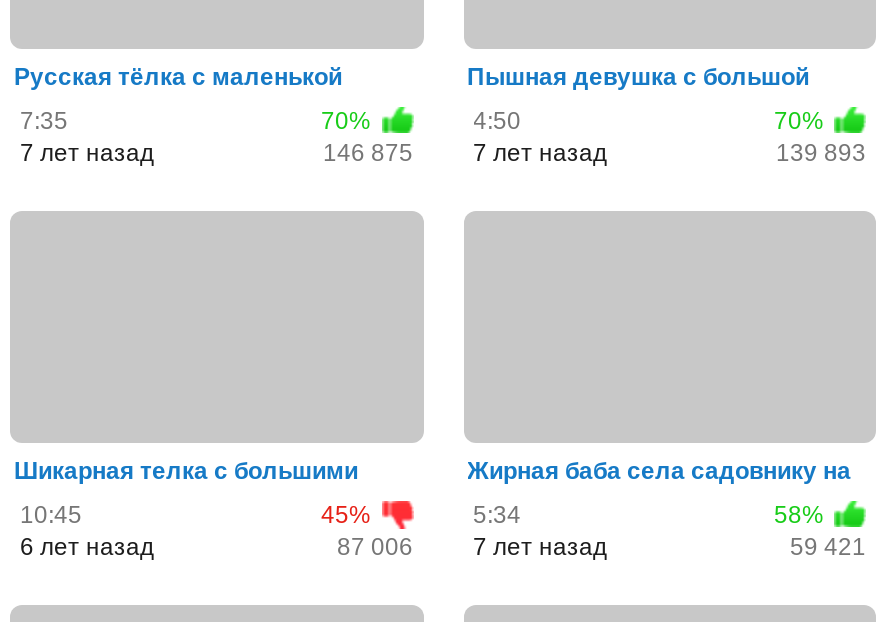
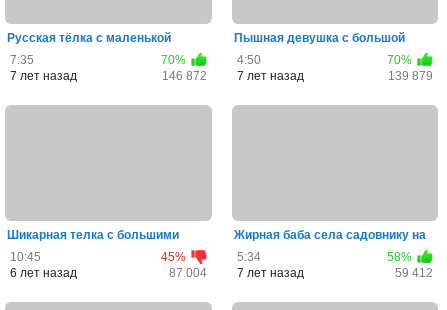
[323,140,413,168] 146 875 -> [161,69,206,83] 146 872
[776,140,866,168] 139 893 -> [388,69,433,83] 139 879
[337,533,413,561] 87 006 -> [168,266,206,280] 87 004
[790,533,866,561] 59 421 -> [395,266,433,280] 59 412

